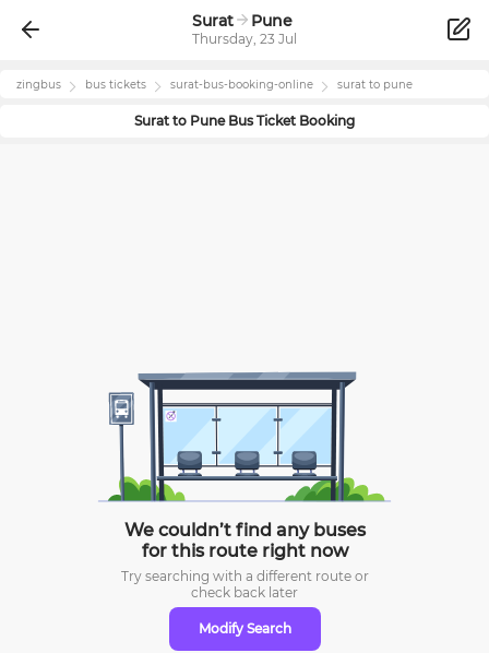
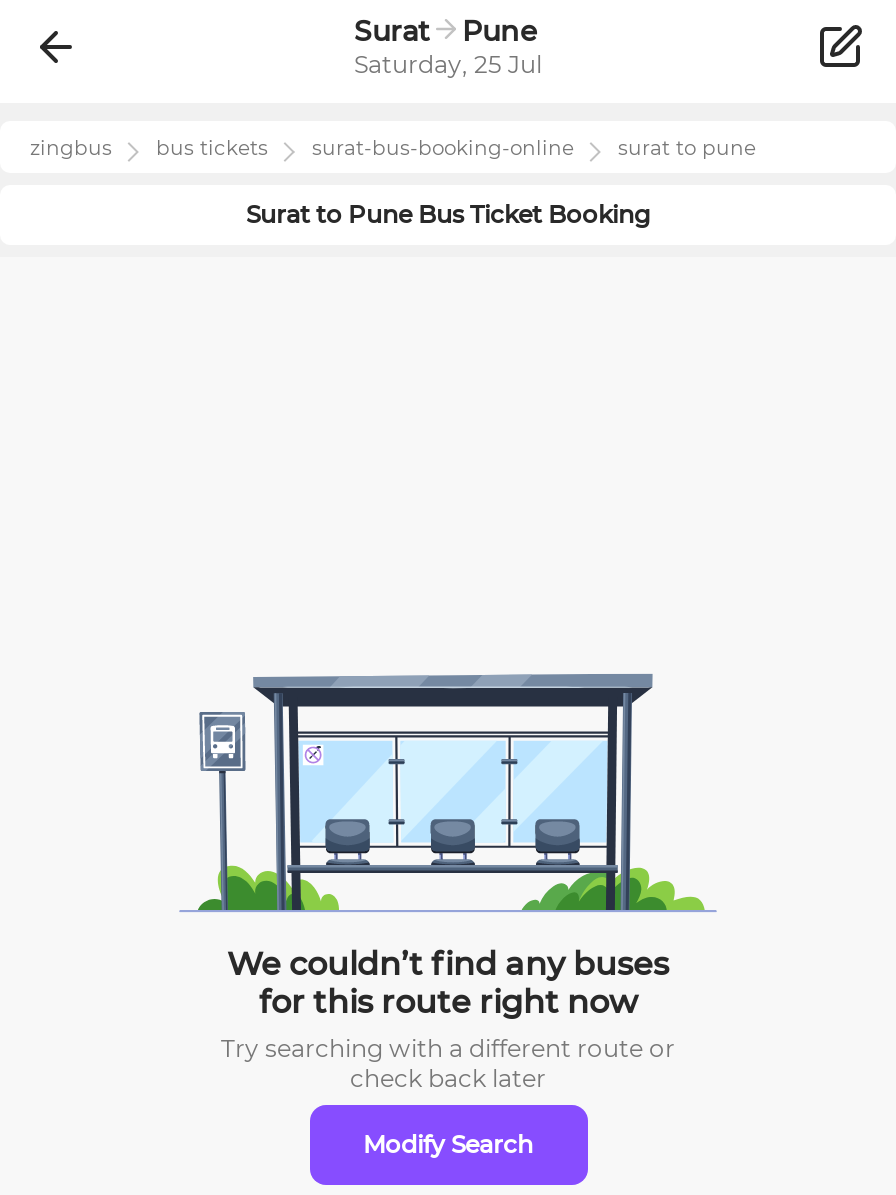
[192,31,297,47] Thursday, 23 Jul -> [354,49,542,79] Saturday, 25 Jul

